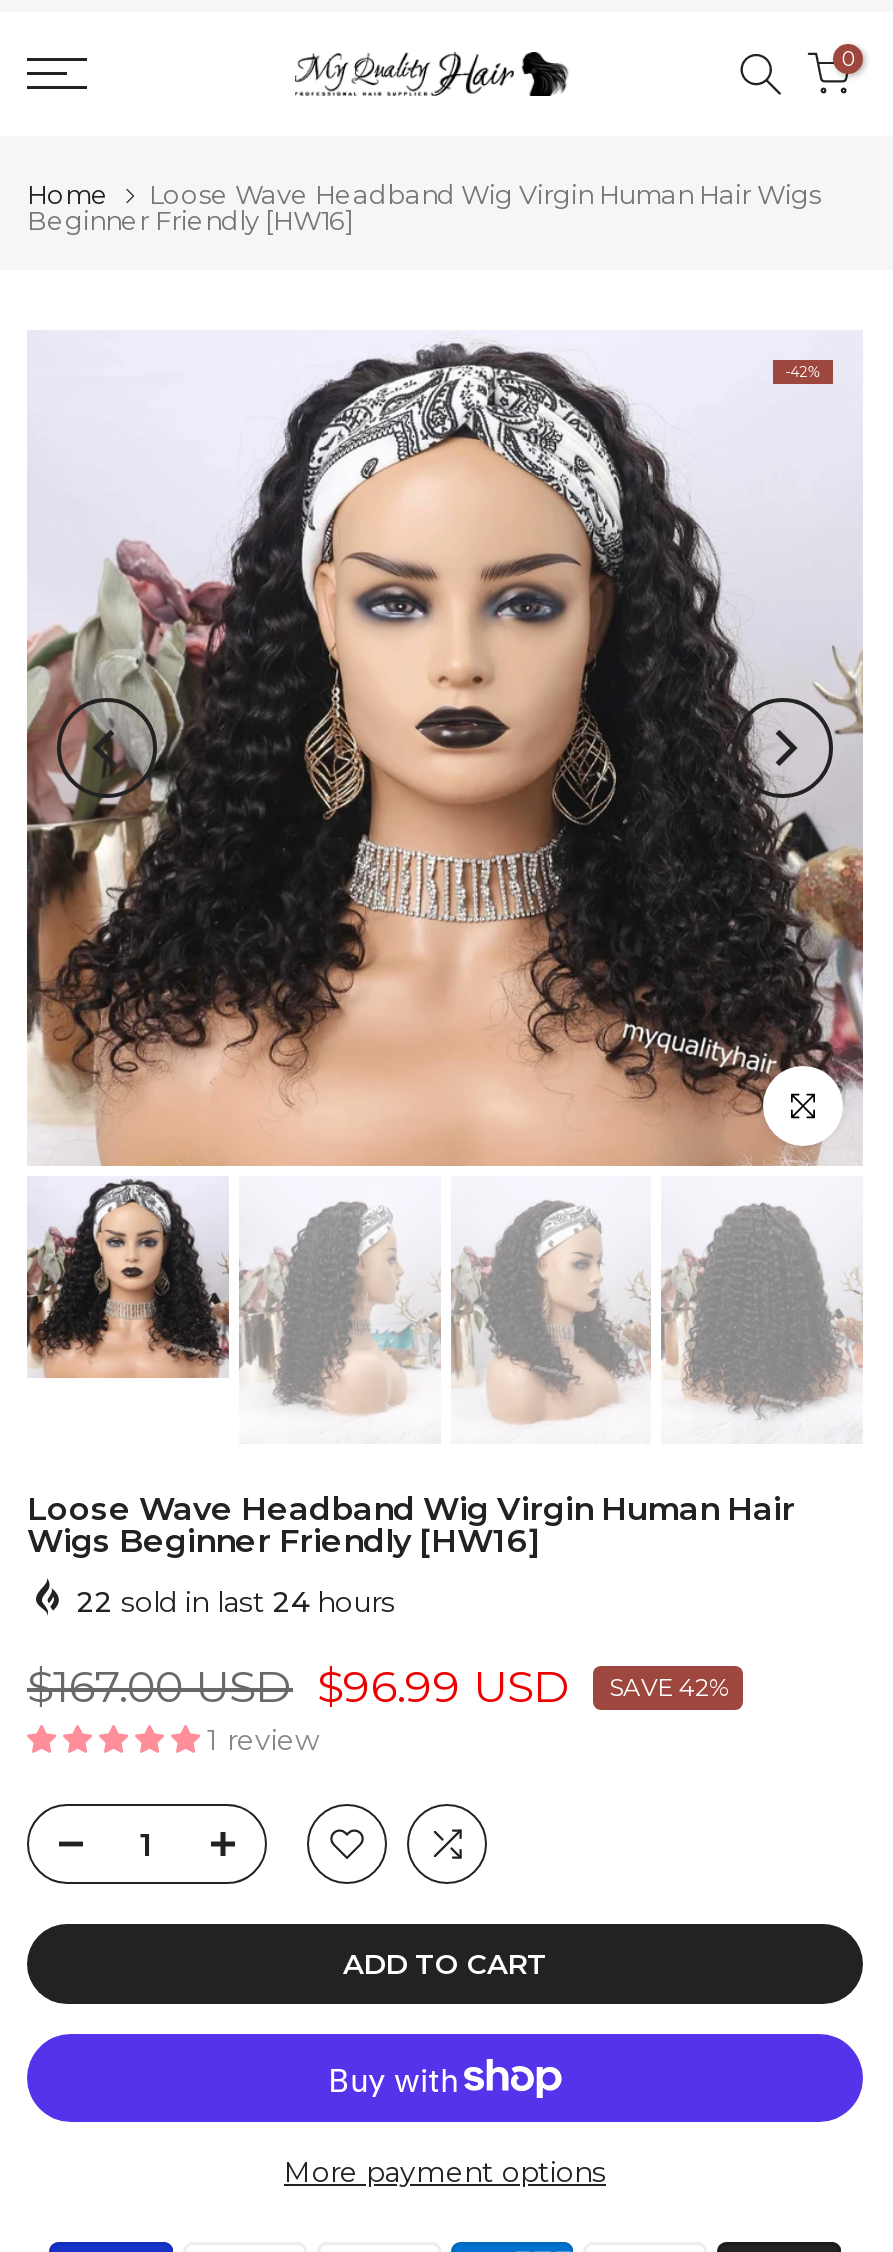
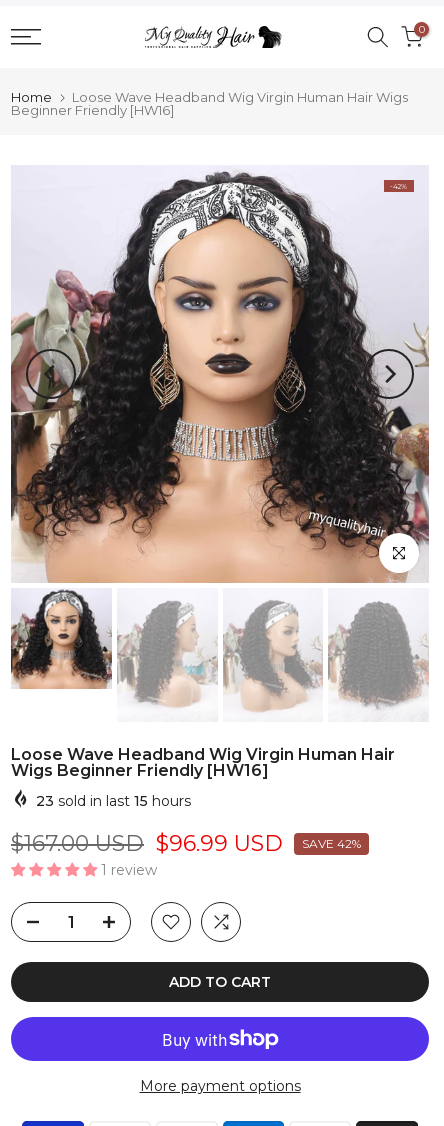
[77,1585,395,1621] 22 sold in last 24 hours -> [36,792,191,810] 23 sold in last 15 hours

